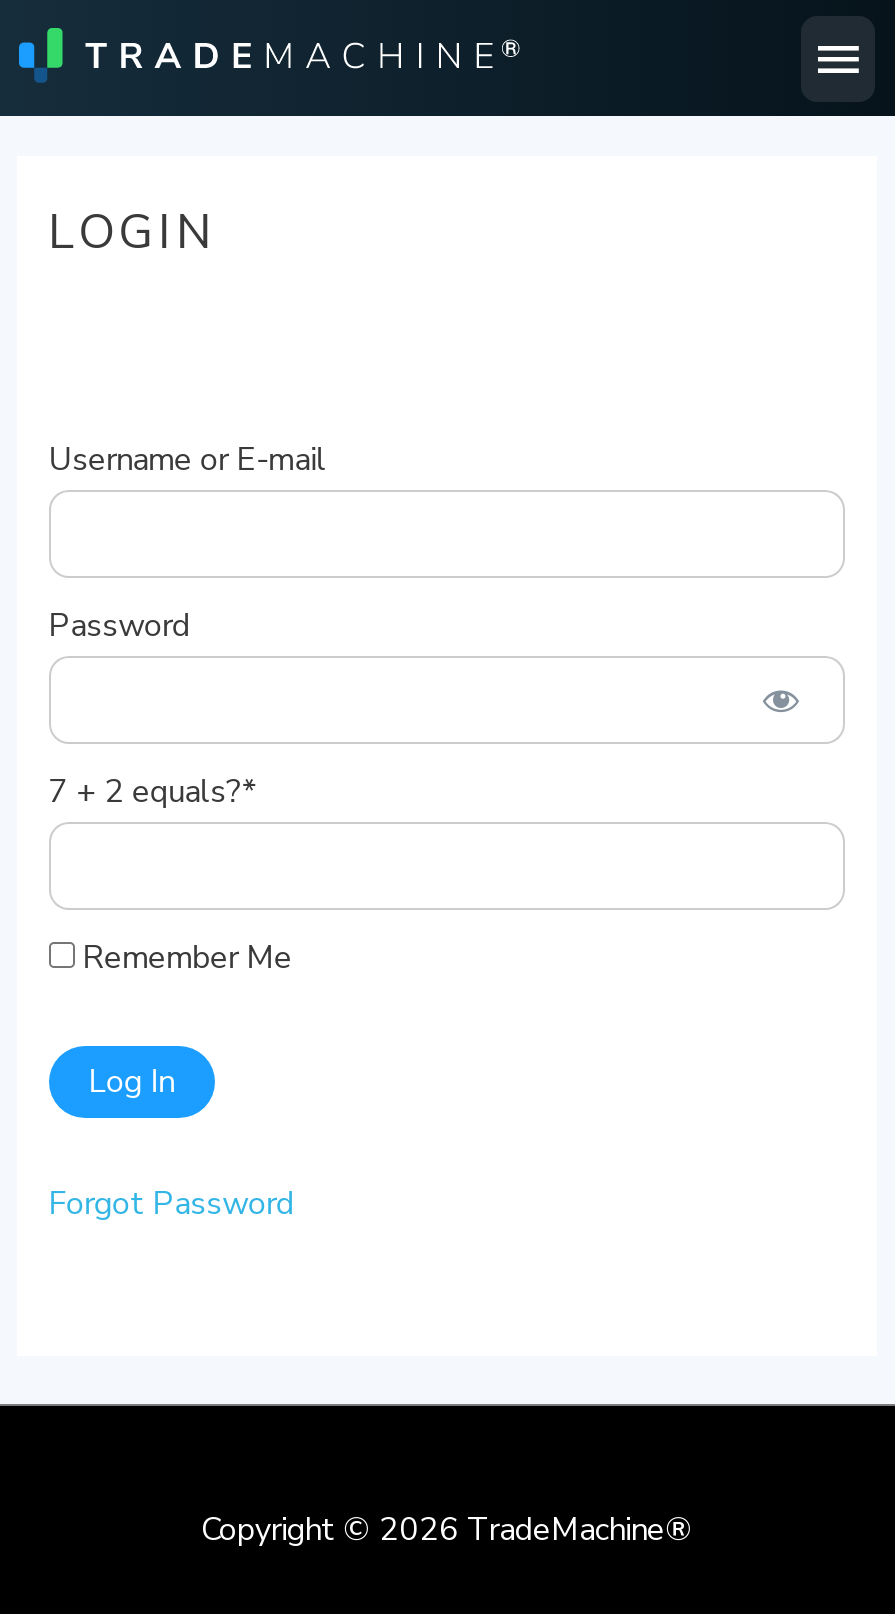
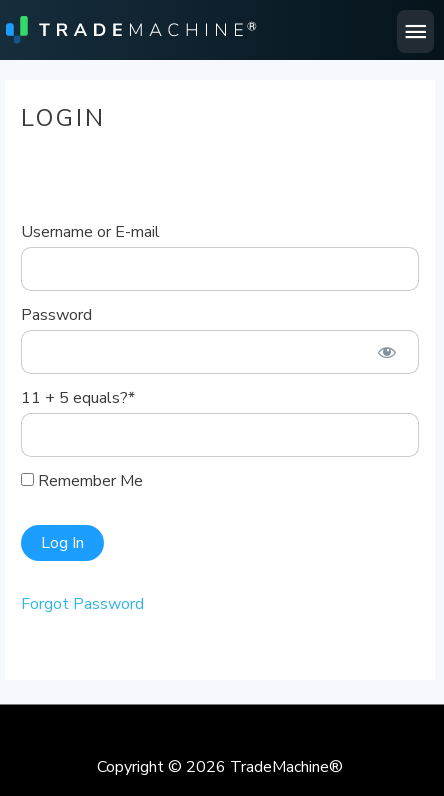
[48,769,256,813] 7 + 2 equals?* -> [21,387,135,409] 11 + 5 equals?*

